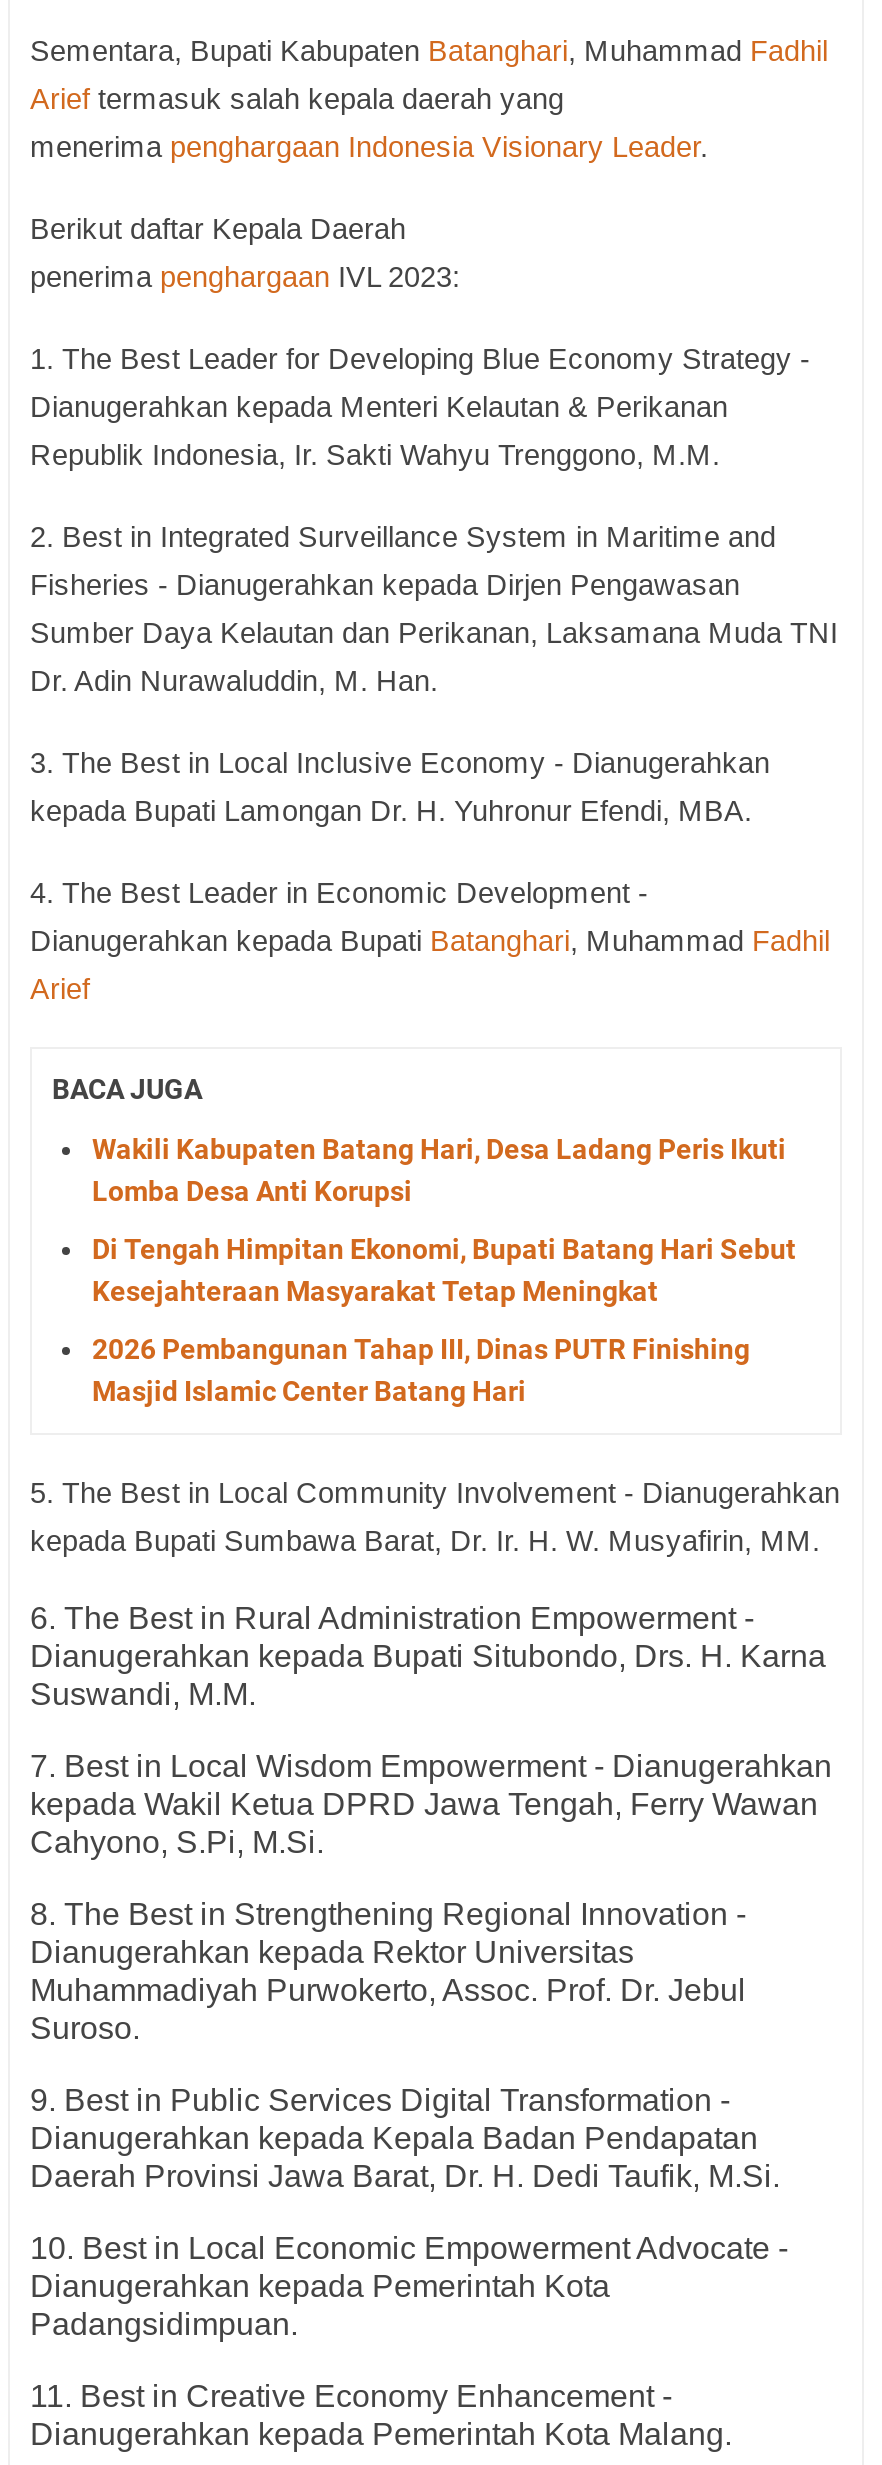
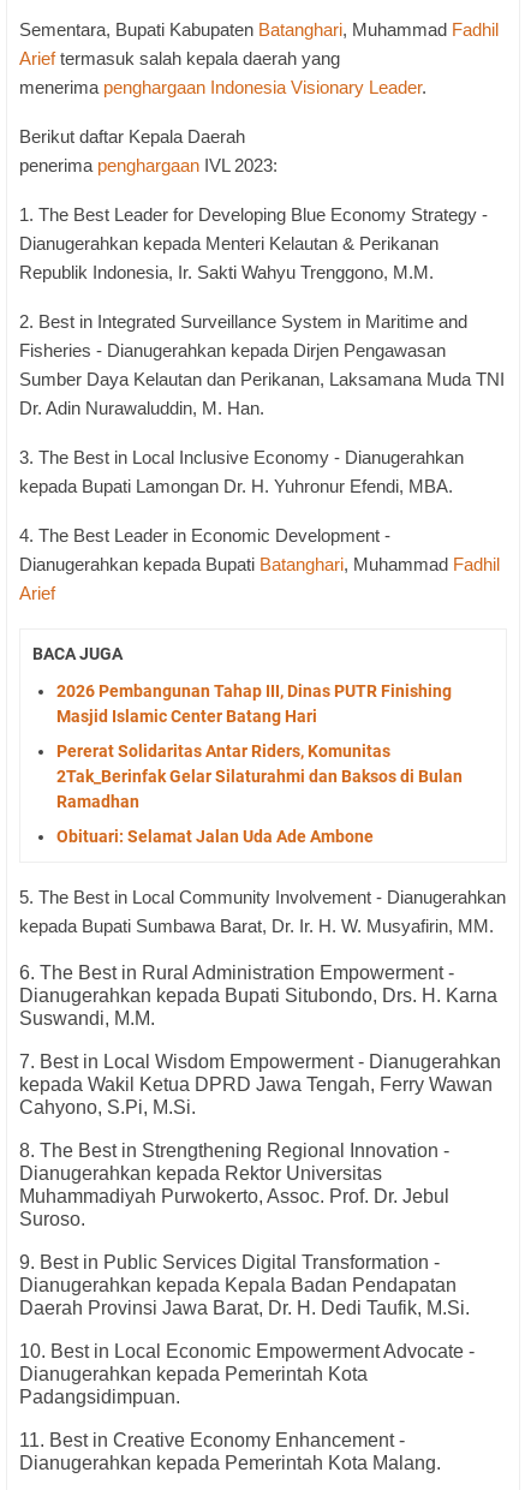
[92,1133,796,1307] Wakili Kabupaten Batang Hari, Desa Ladang Peris Ikuti | Lomba Desa Anti Korupsi | Di Tengah Himpitan Ekonomi, Bupati Batang Hari Sebut | Kesejahteraan Masyarakat Tetap Meningkat -> none
moved [92,1333,750,1407] -> [56,681,452,725]: 2026 Pembangunan Tahap III, Dinas PUTR Finishing | Masjid Islamic Center Batang Hari
none -> [56,741,463,845] Pererat Solidaritas Antar Riders, Komunitas | 2Tak_Berinfak Gelar Silaturahmi dan Baksos di Bulan | Ramadhan | Obituari: Selamat Jalan Uda Ade Ambone

